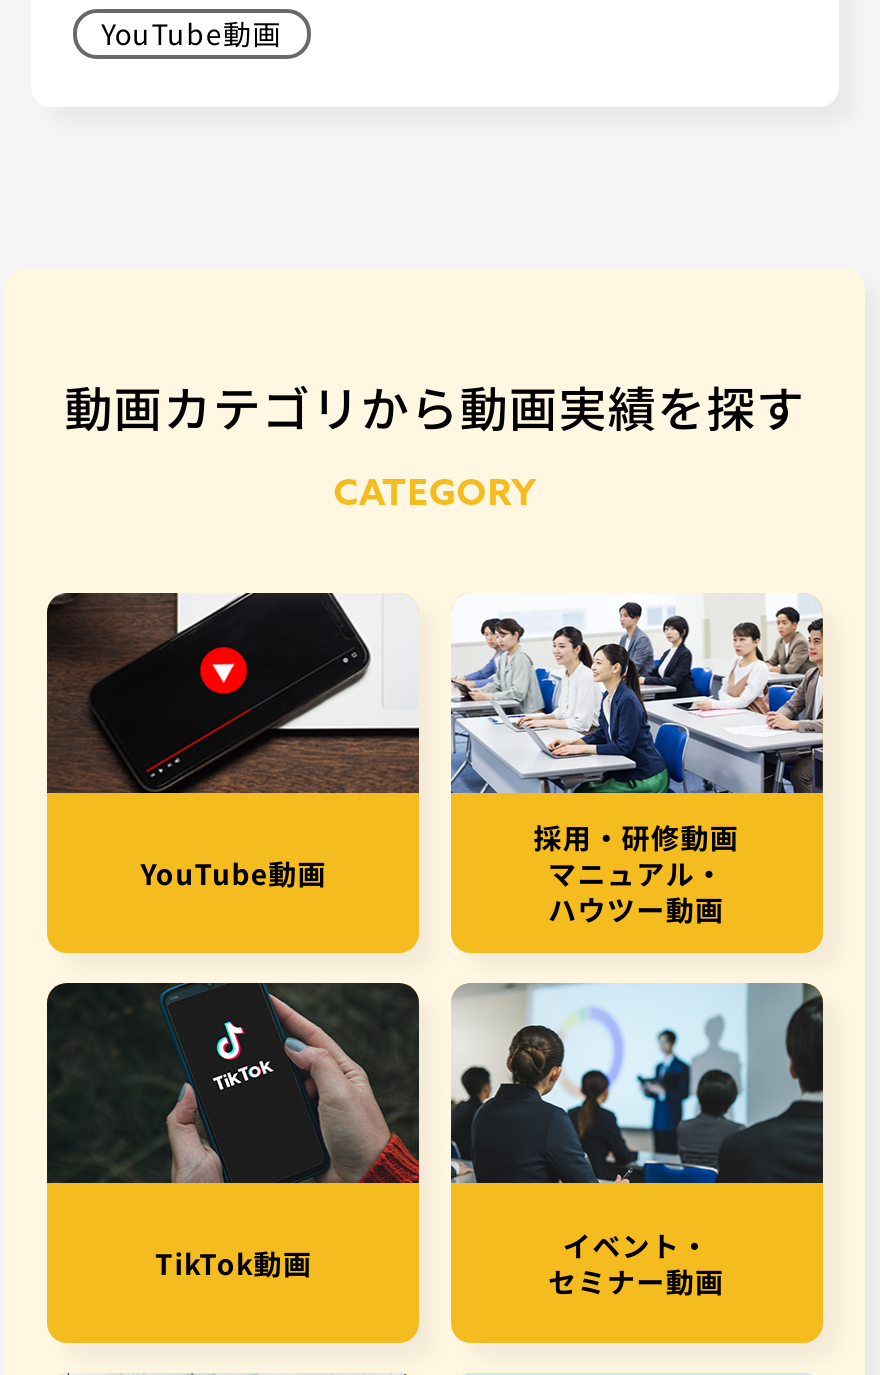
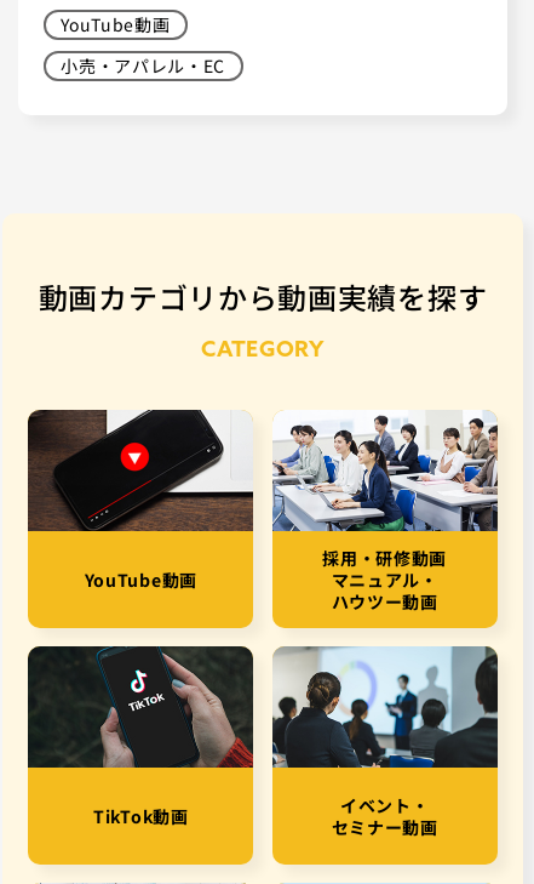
none -> [61,53,225,77] 小売・アパレル・EC

